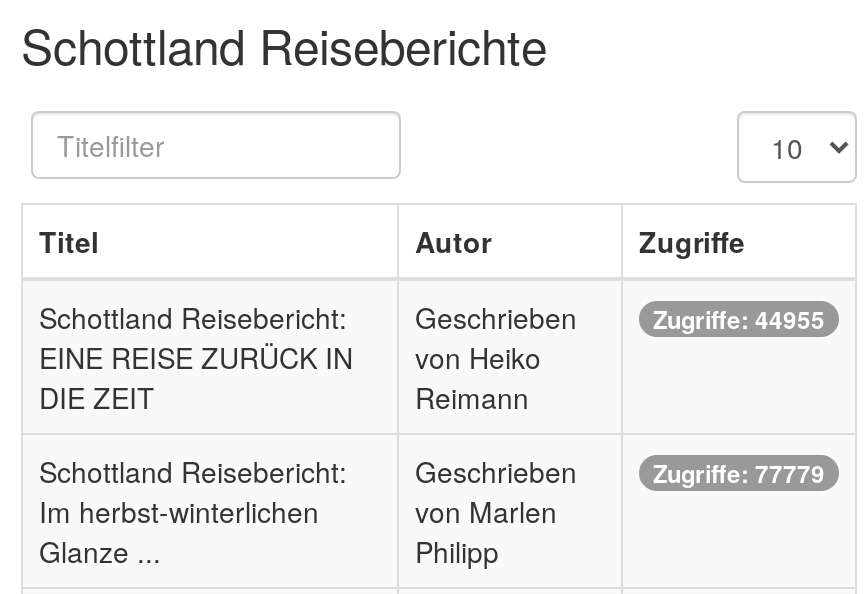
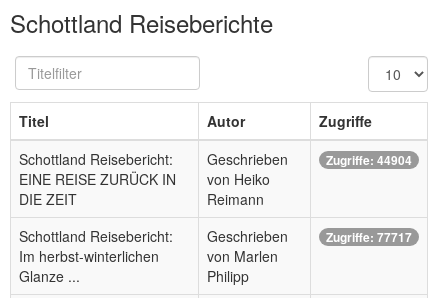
[653,302,825,338] Zugriffe: 44955 -> [326,151,412,169] Zugriffe: 44904
[653,456,825,492] Zugriffe: 77779 -> [326,228,412,246] Zugriffe: 77717

